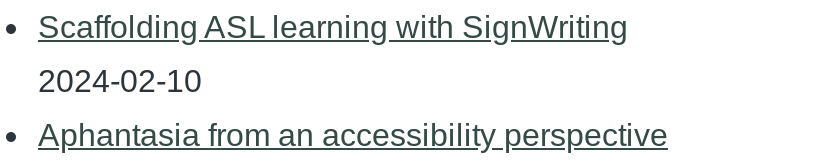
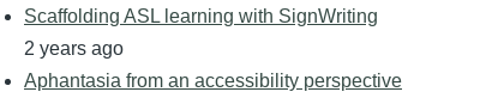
[38,63,202,97] 2024-02-10 -> [24,38,124,59] 2 years ago

